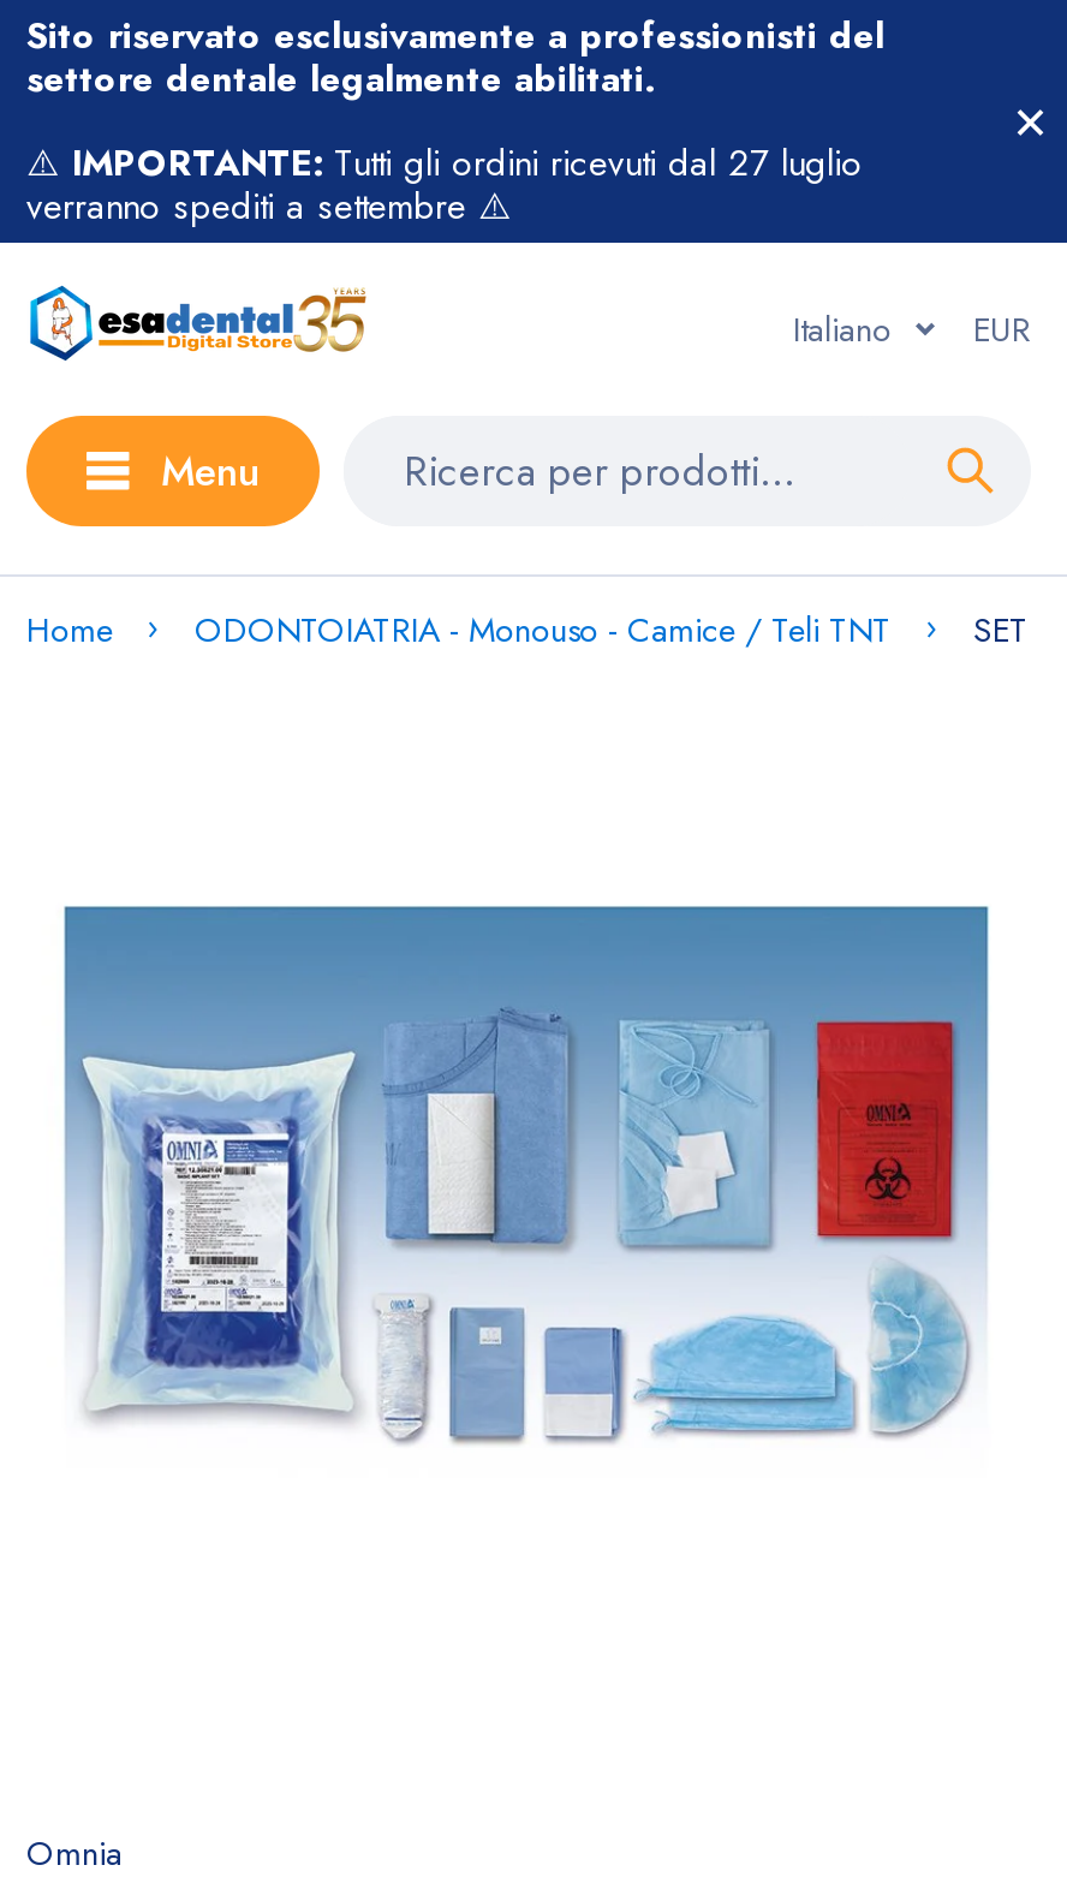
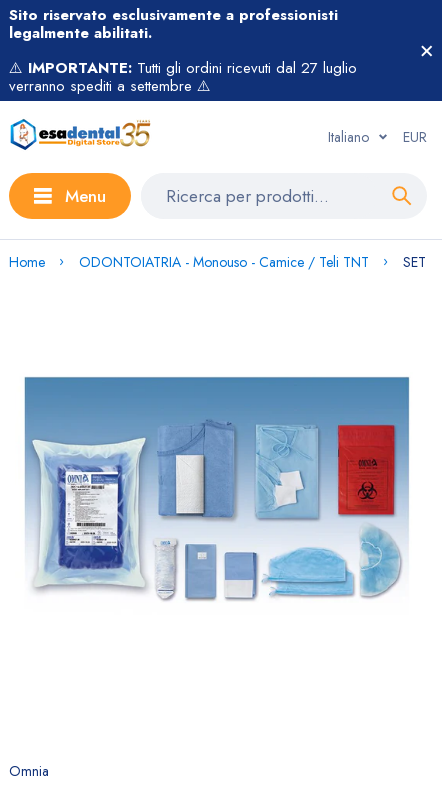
[26,10,884,106] Sito riservato esclusivamente a professionisti del | settore dentale legalmente abilitati. -> [9,4,338,44] Sito riservato esclusivamente a professionisti | legalmente abilitati.

